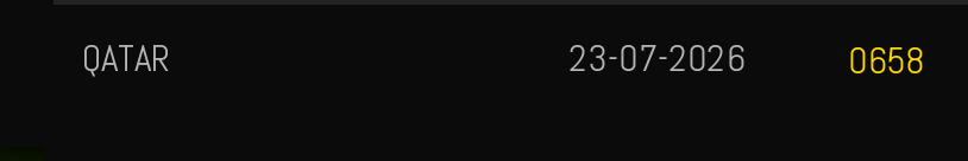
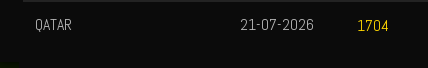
[569,36,745,84] 23-07-2026 -> [240,15,314,35] 21-07-2026
[849,38,925,85] 0658 -> [357,16,389,36] 1704

